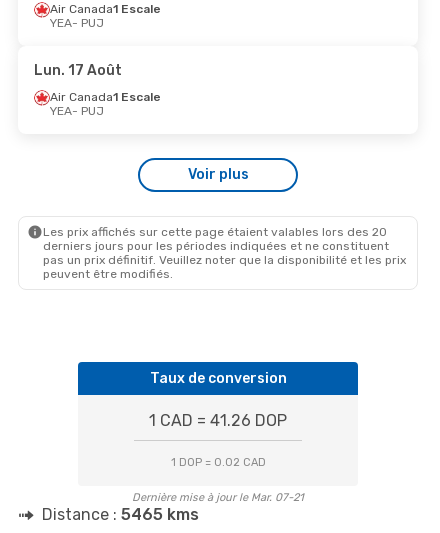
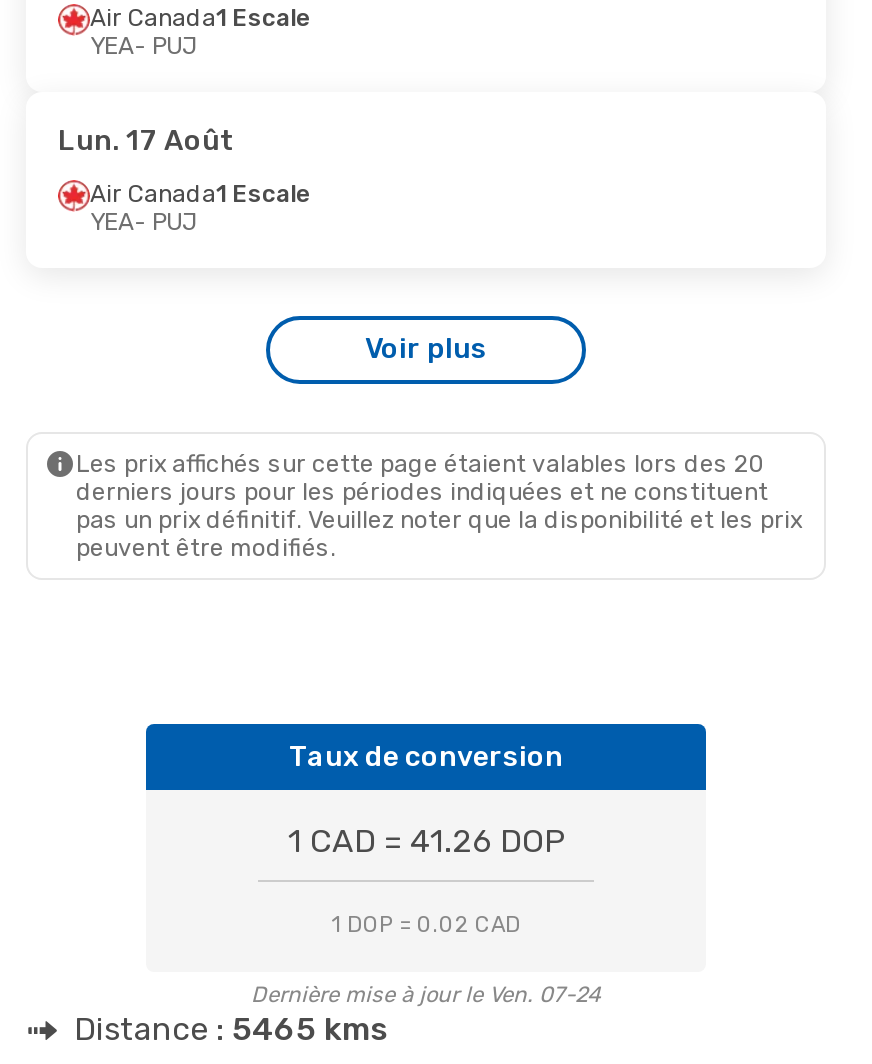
[132,491,304,504] Dernière mise à jour le Mar. 07-21 -> [251,982,601,1008] Dernière mise à jour le Ven. 07-24

